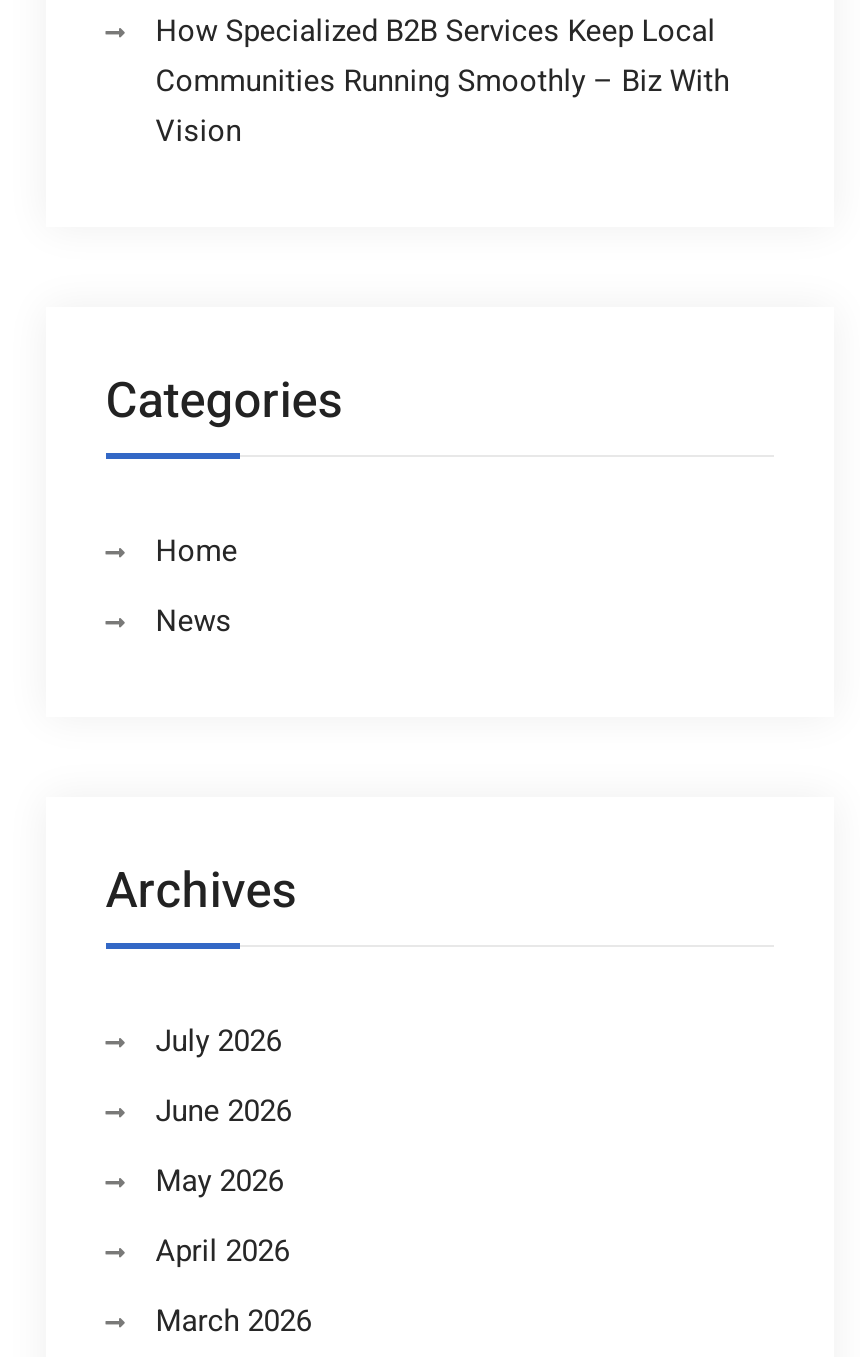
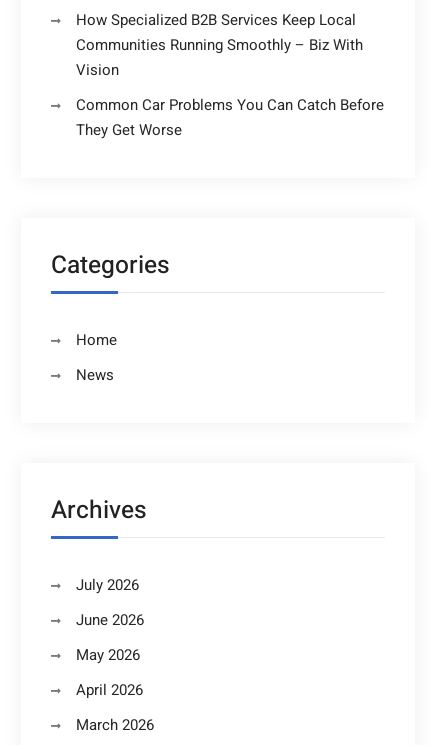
none -> [76,94,384,141] Common Car Problems You Can Catch Before | They Get Worse

